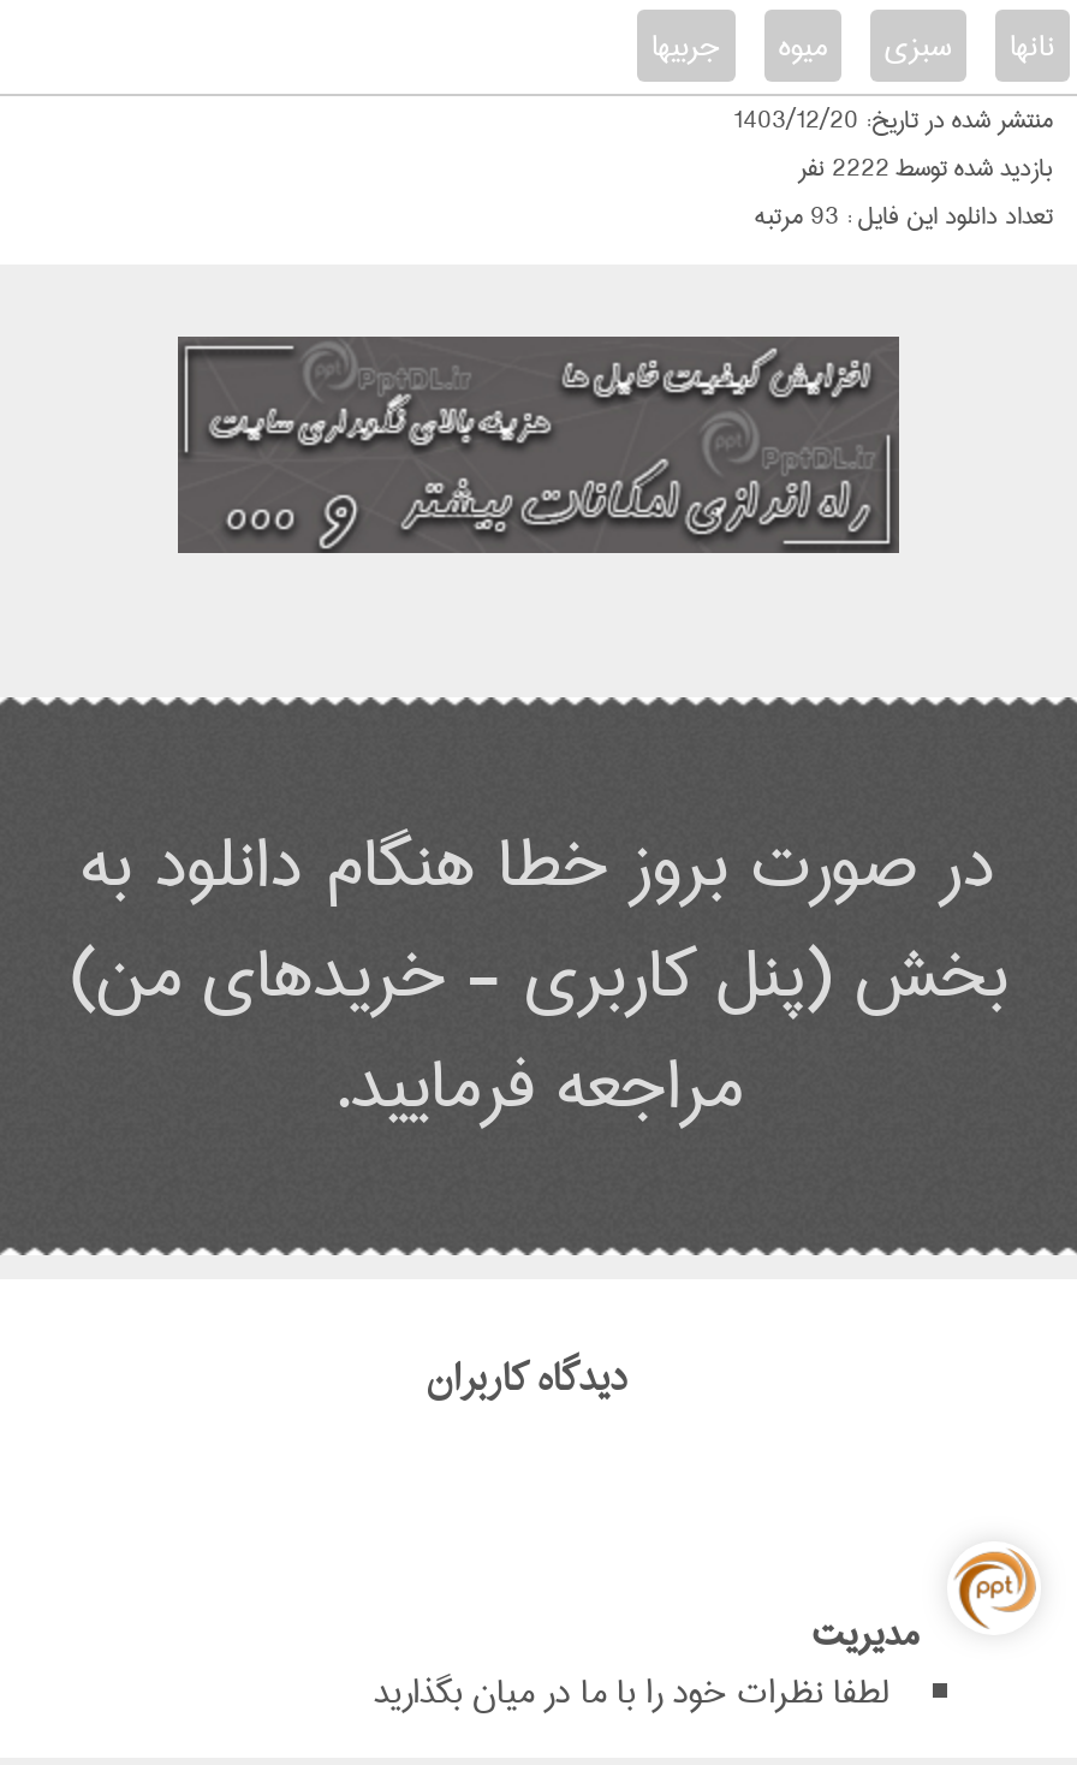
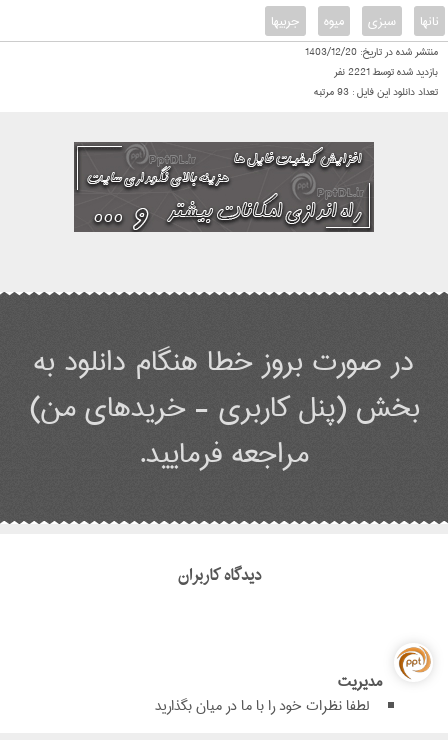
[798,145,1053,193] بازدید شده توسط2222 نفر -> [334,62,438,82] بازدید شده توسط2221 نفر

